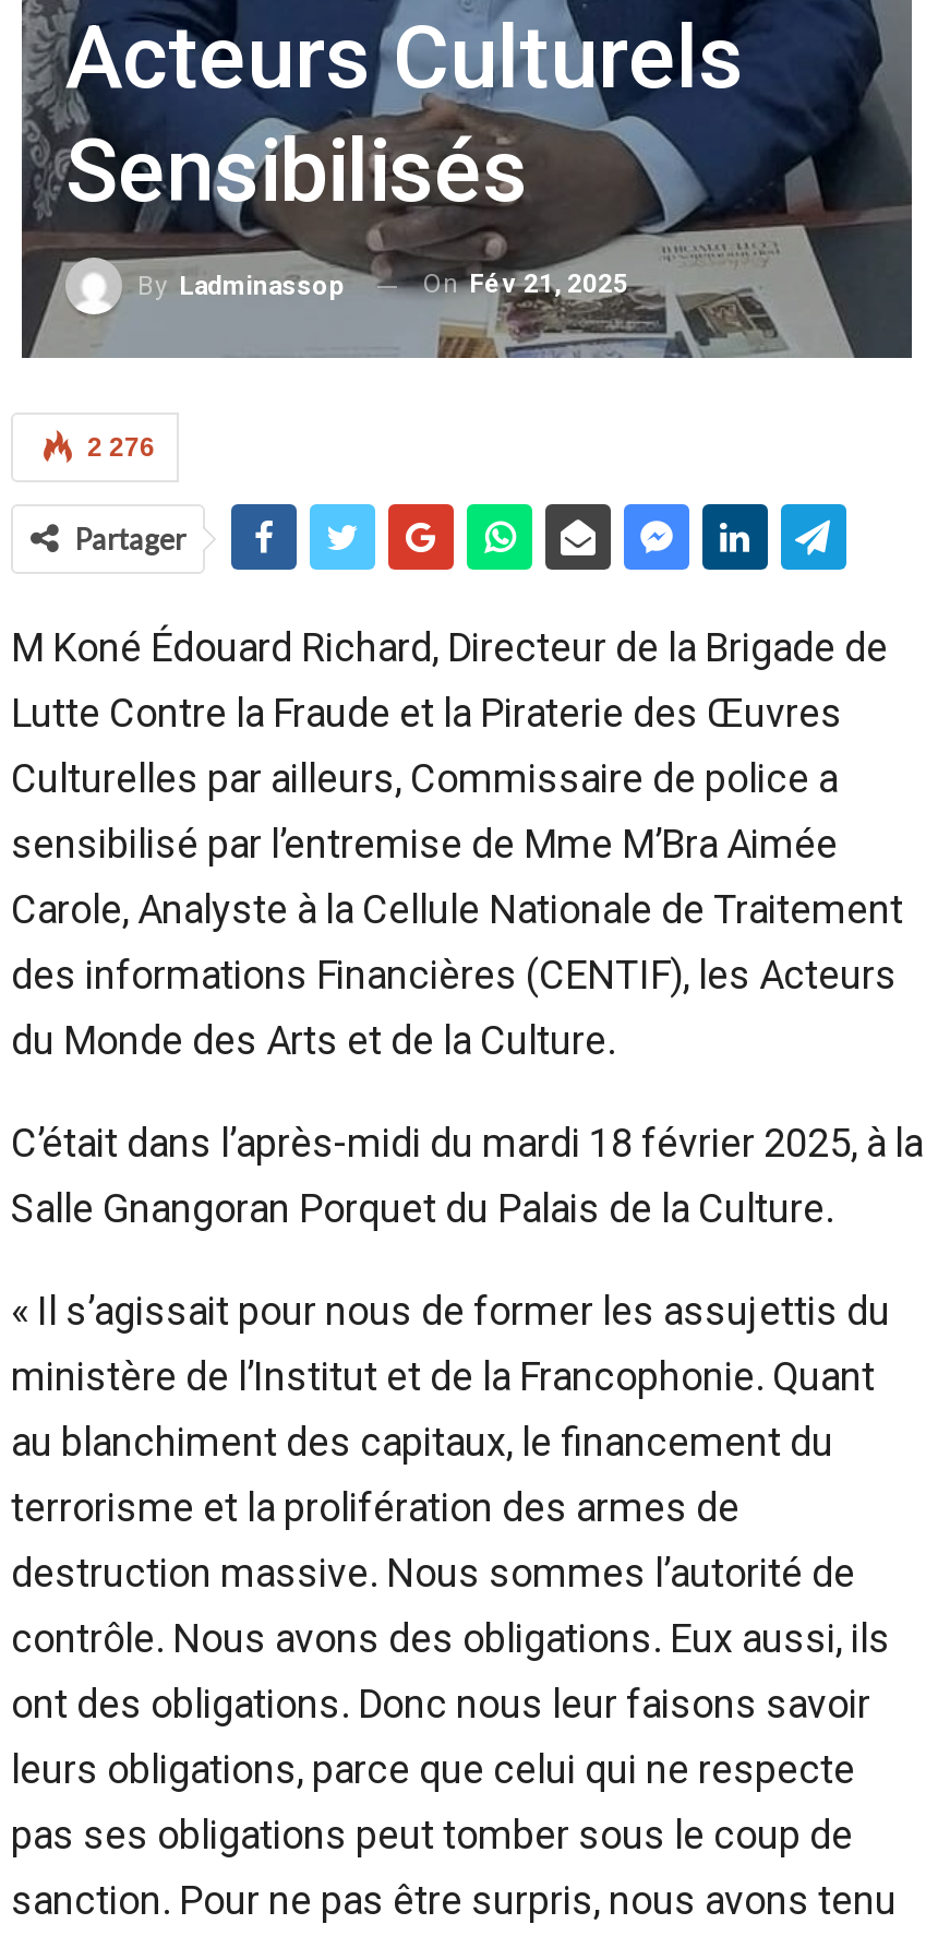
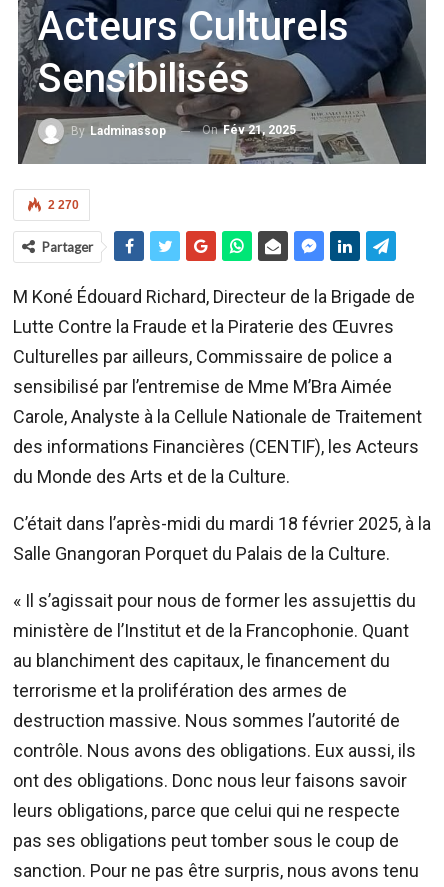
[87,432,155,463] 2 276 -> [48,198,79,212] 2 270

